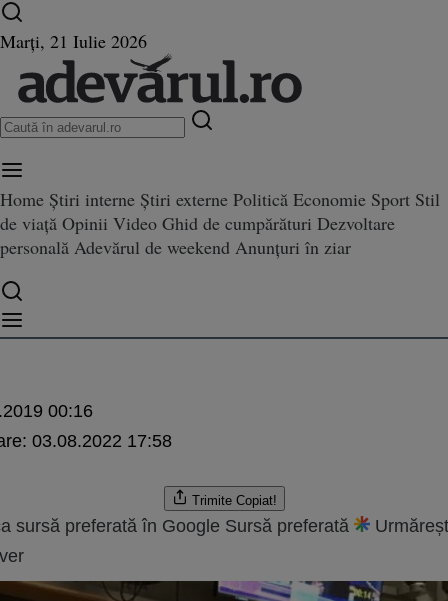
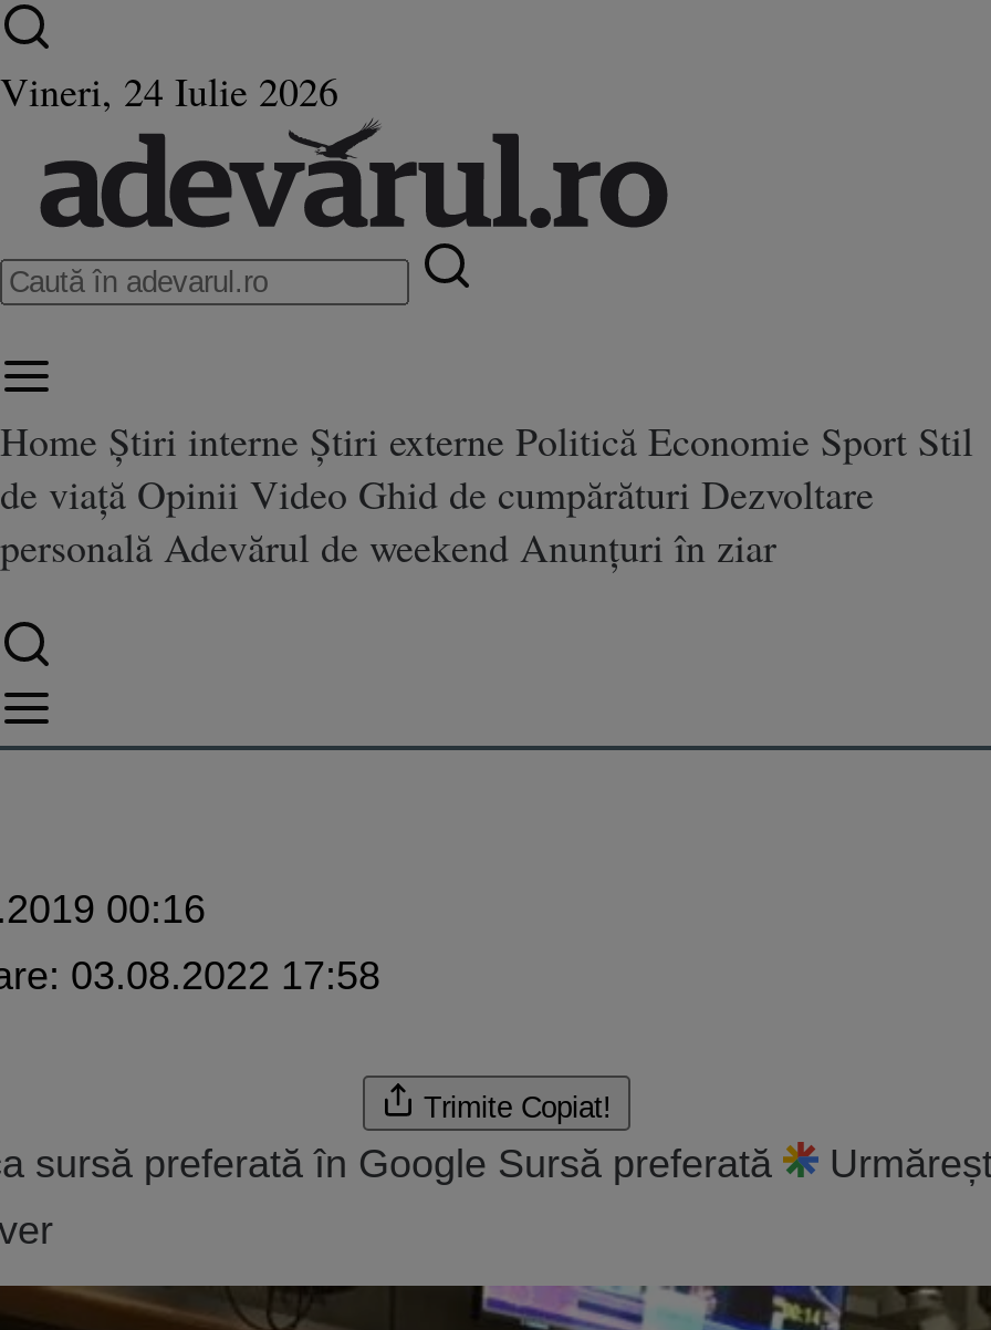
[0,29,147,53] Marți, 21 Iulie 2026 -> [0,64,338,117] Vineri, 24 Iulie 2026

